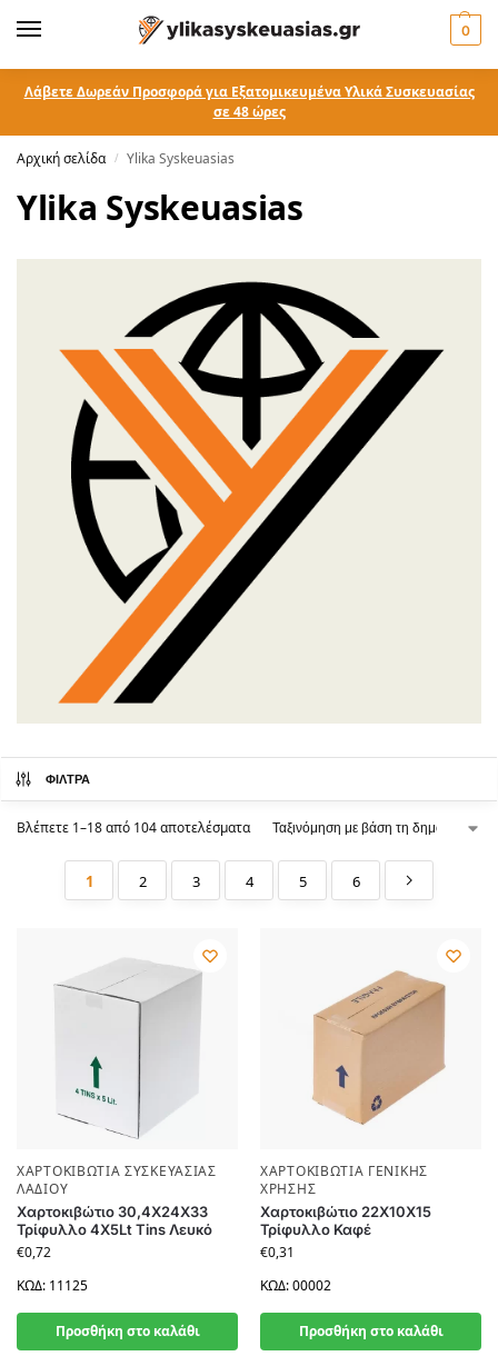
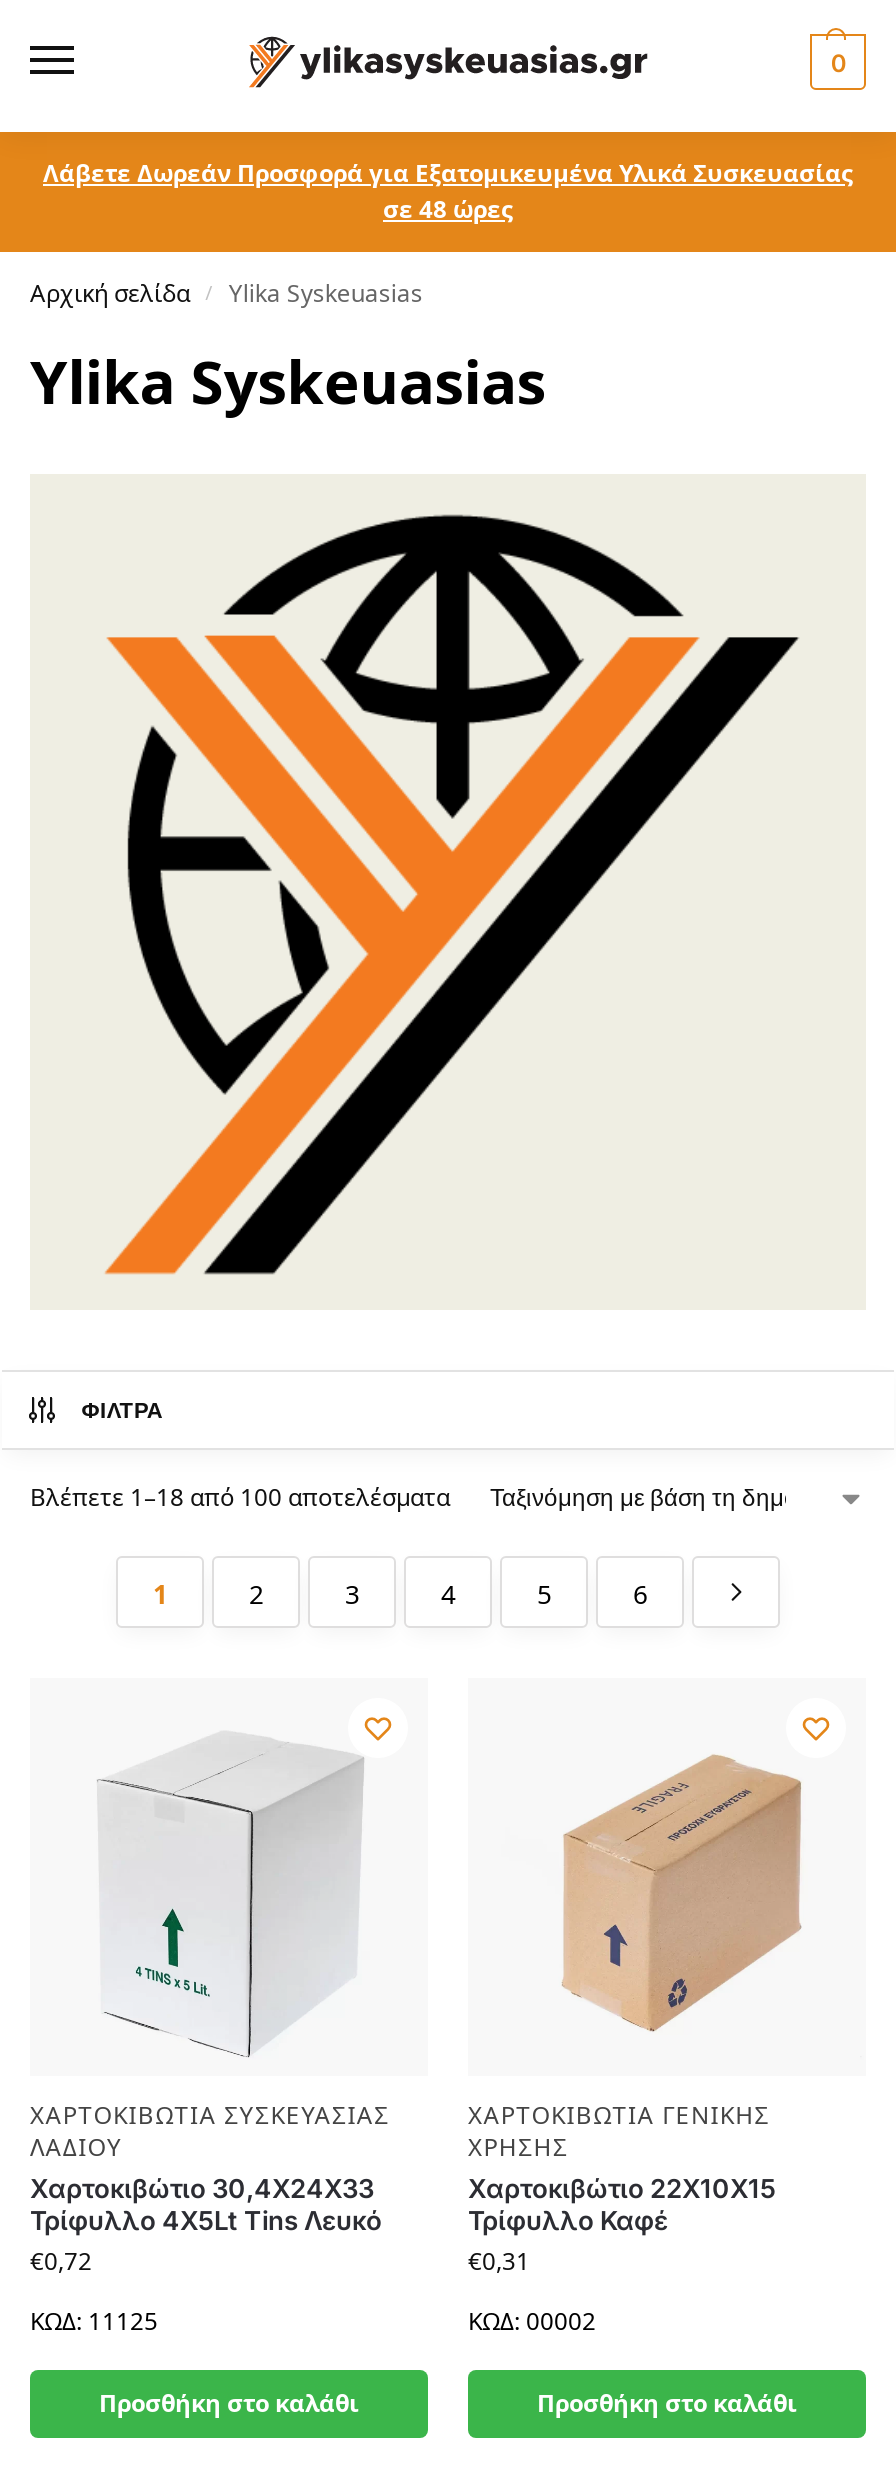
[17,818,250,837] Βλέπετε 1–18 από 104 αποτελέσματα -> [30,1480,450,1514] Βλέπετε 1–18 από 100 αποτελέσματα

